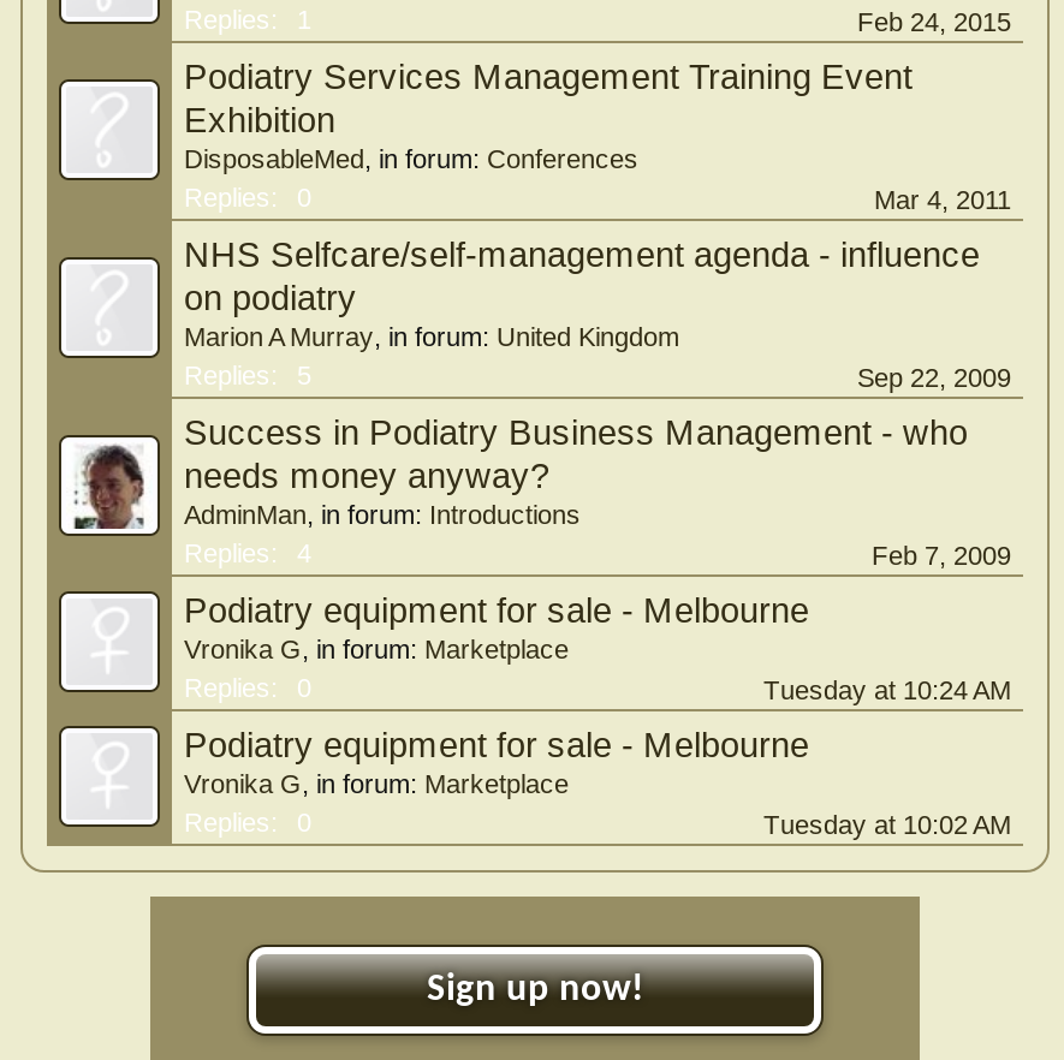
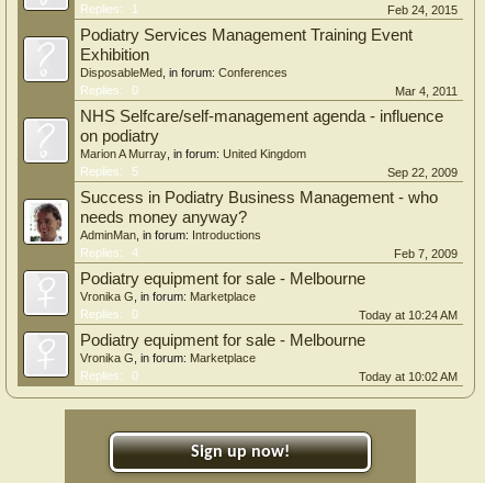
[763,676,1011,705] Tuesday at 10:24 AM -> [359,309,458,322] Today at 10:24 AM
[763,811,1011,840] Tuesday at 10:02 AM -> [359,370,458,383] Today at 10:02 AM

